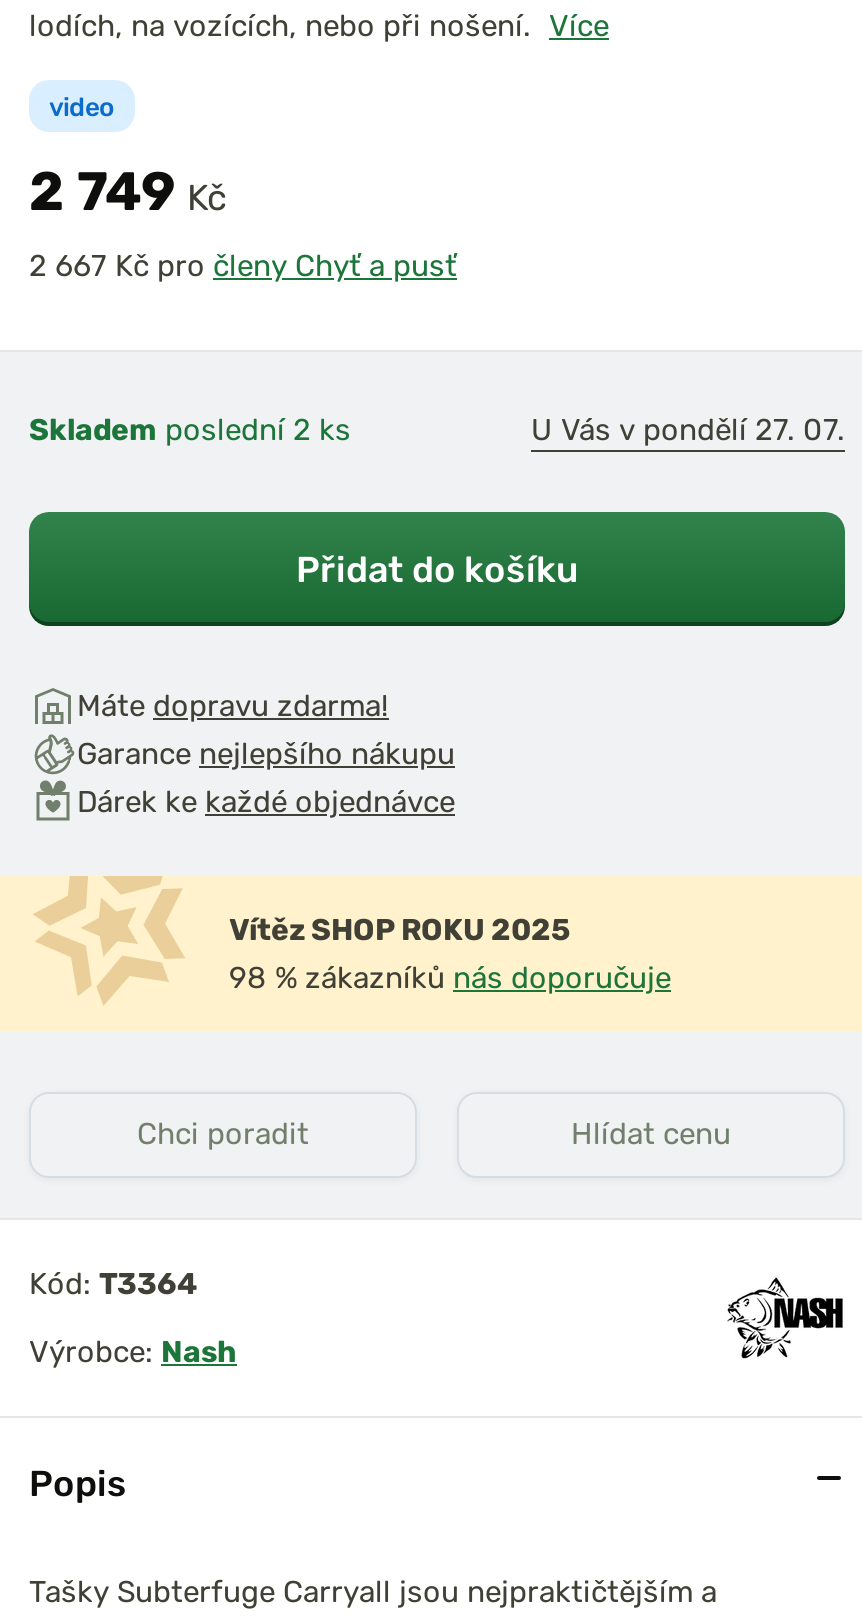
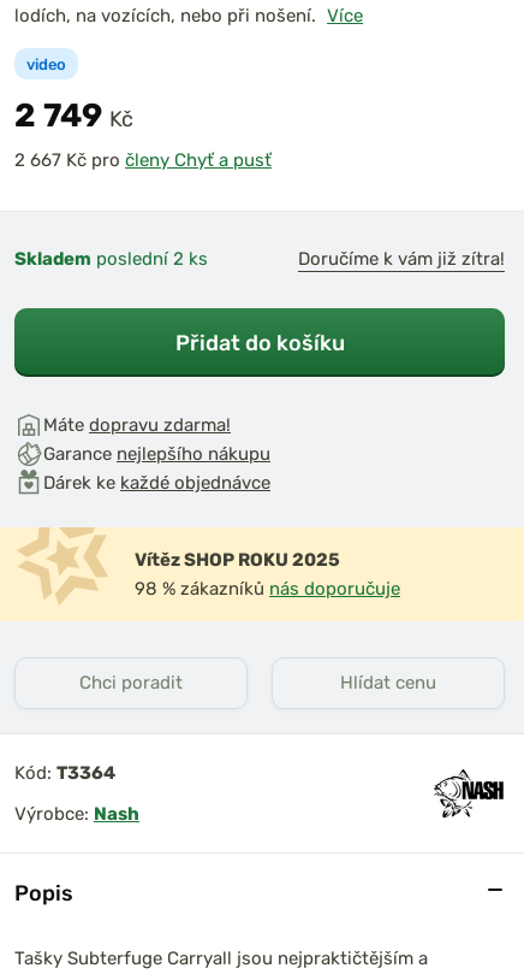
[531,412,845,448] U Vás v pondělí 27. 07. -> [298,248,505,270] Doručíme k vám již zítra!

